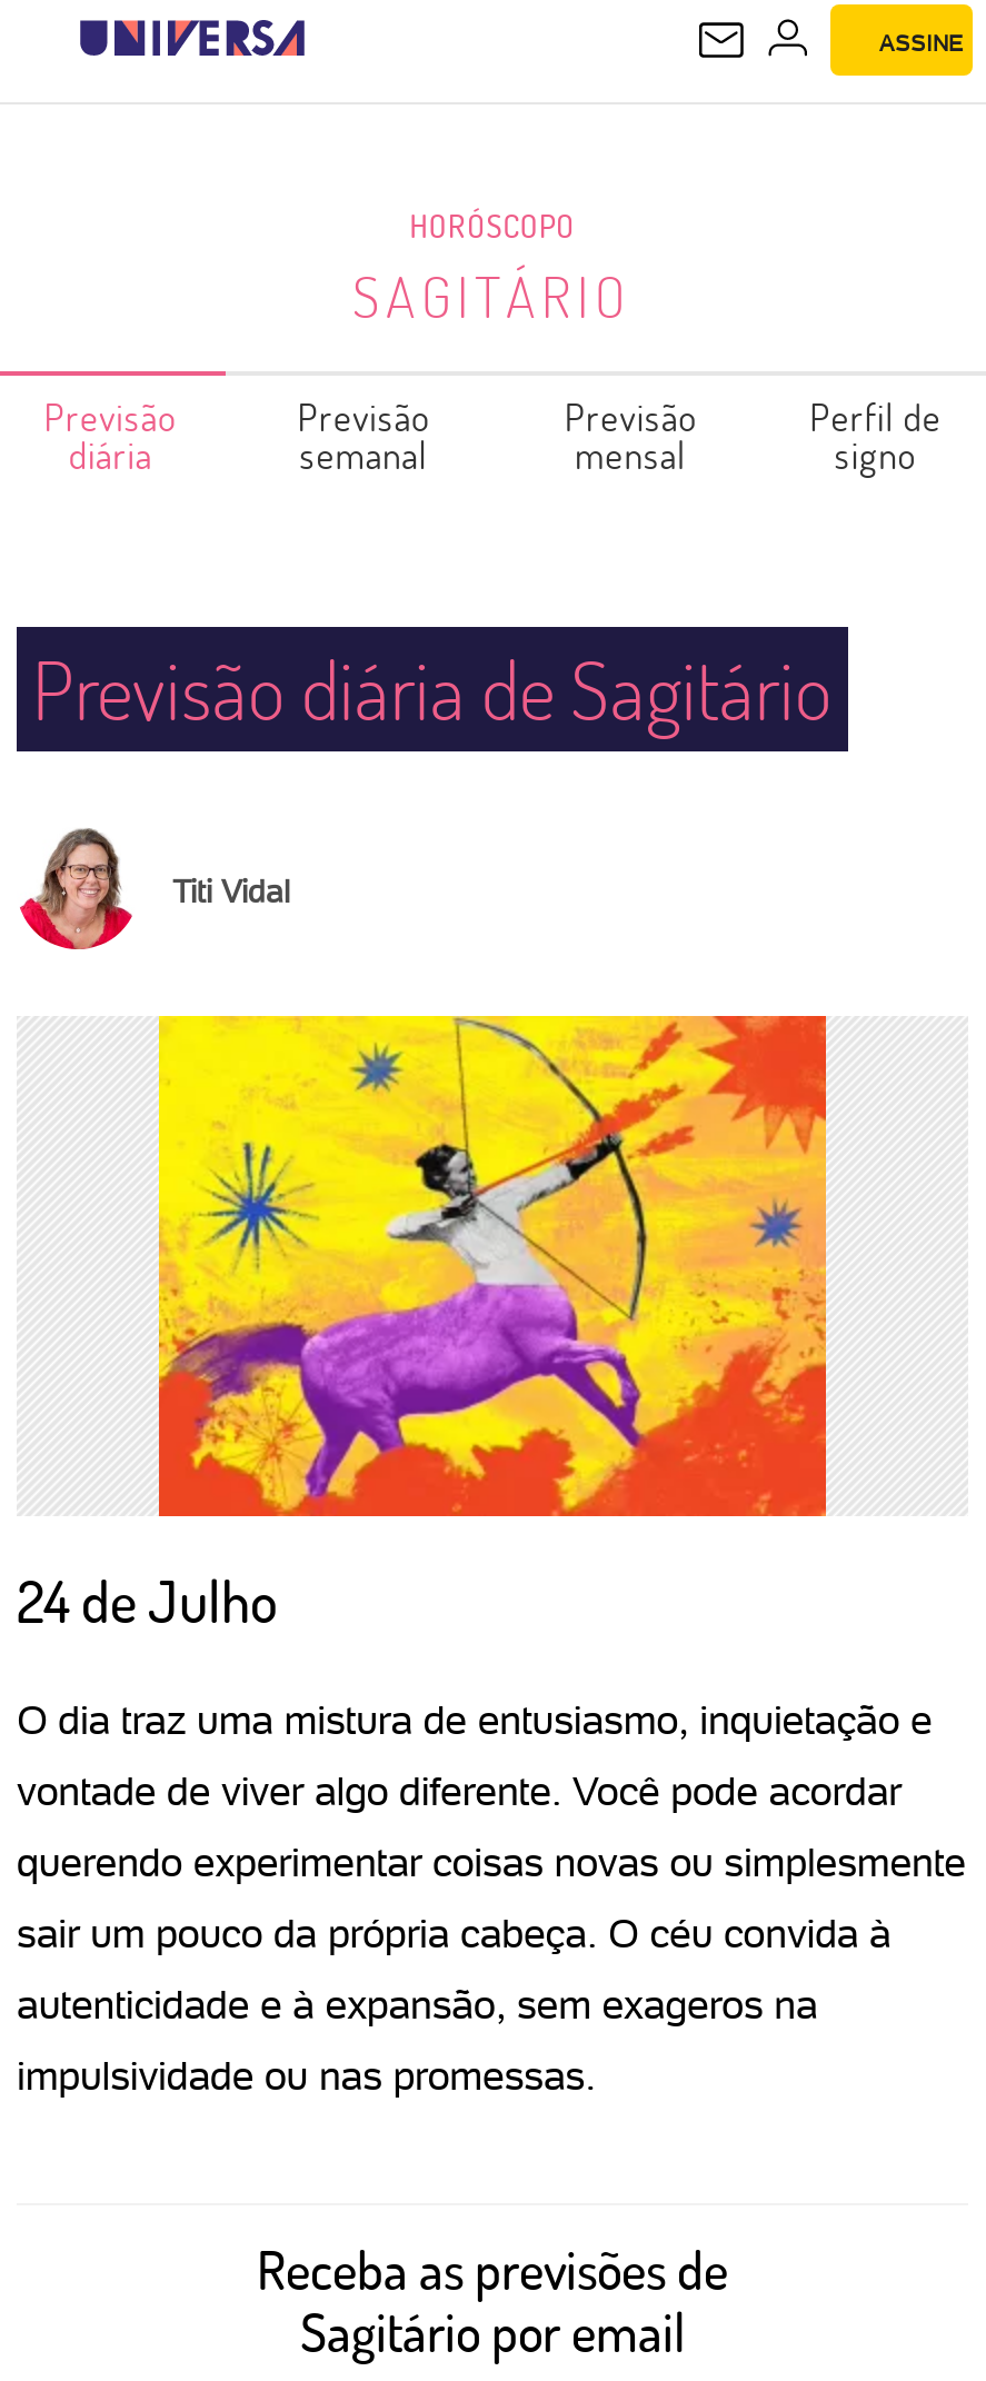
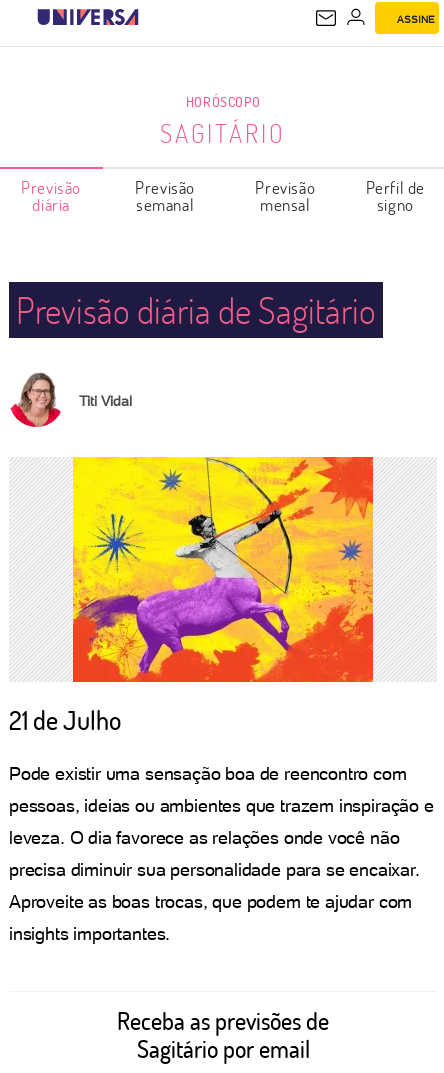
[17,1563,277,1638] 24 de Julho -> [9,703,121,737] 21 de Julho
[17,1696,932,1743] O dia traz uma mistura de entusiasmo, inquietação e -> [9,763,406,784] Pode existir uma sensação boa de reencontro com
[17,1767,902,1814] vontade de viver algo diferente. Você pode acordar -> [9,795,434,816] pessoas, ideias ou ambientes que trazem inspiração e
[17,1839,966,1885] querendo experimentar coisas novas ou simplesmente -> [9,827,399,848] leveza. O dia favorece as relações onde você não
[17,1910,891,1956] sair um pouco da própria cabeça. O céu convida à -> [9,859,420,880] precisa diminuir sua personalidade para se encaixar.
[17,1981,818,2028] autenticidade e à expansão, sem exageros na -> [9,891,412,912] Aproveite as boas trocas, que podem te ajudar com
[17,2052,596,2099] impulsividade ou nas promessas. -> [9,923,170,944] insights importantes.

